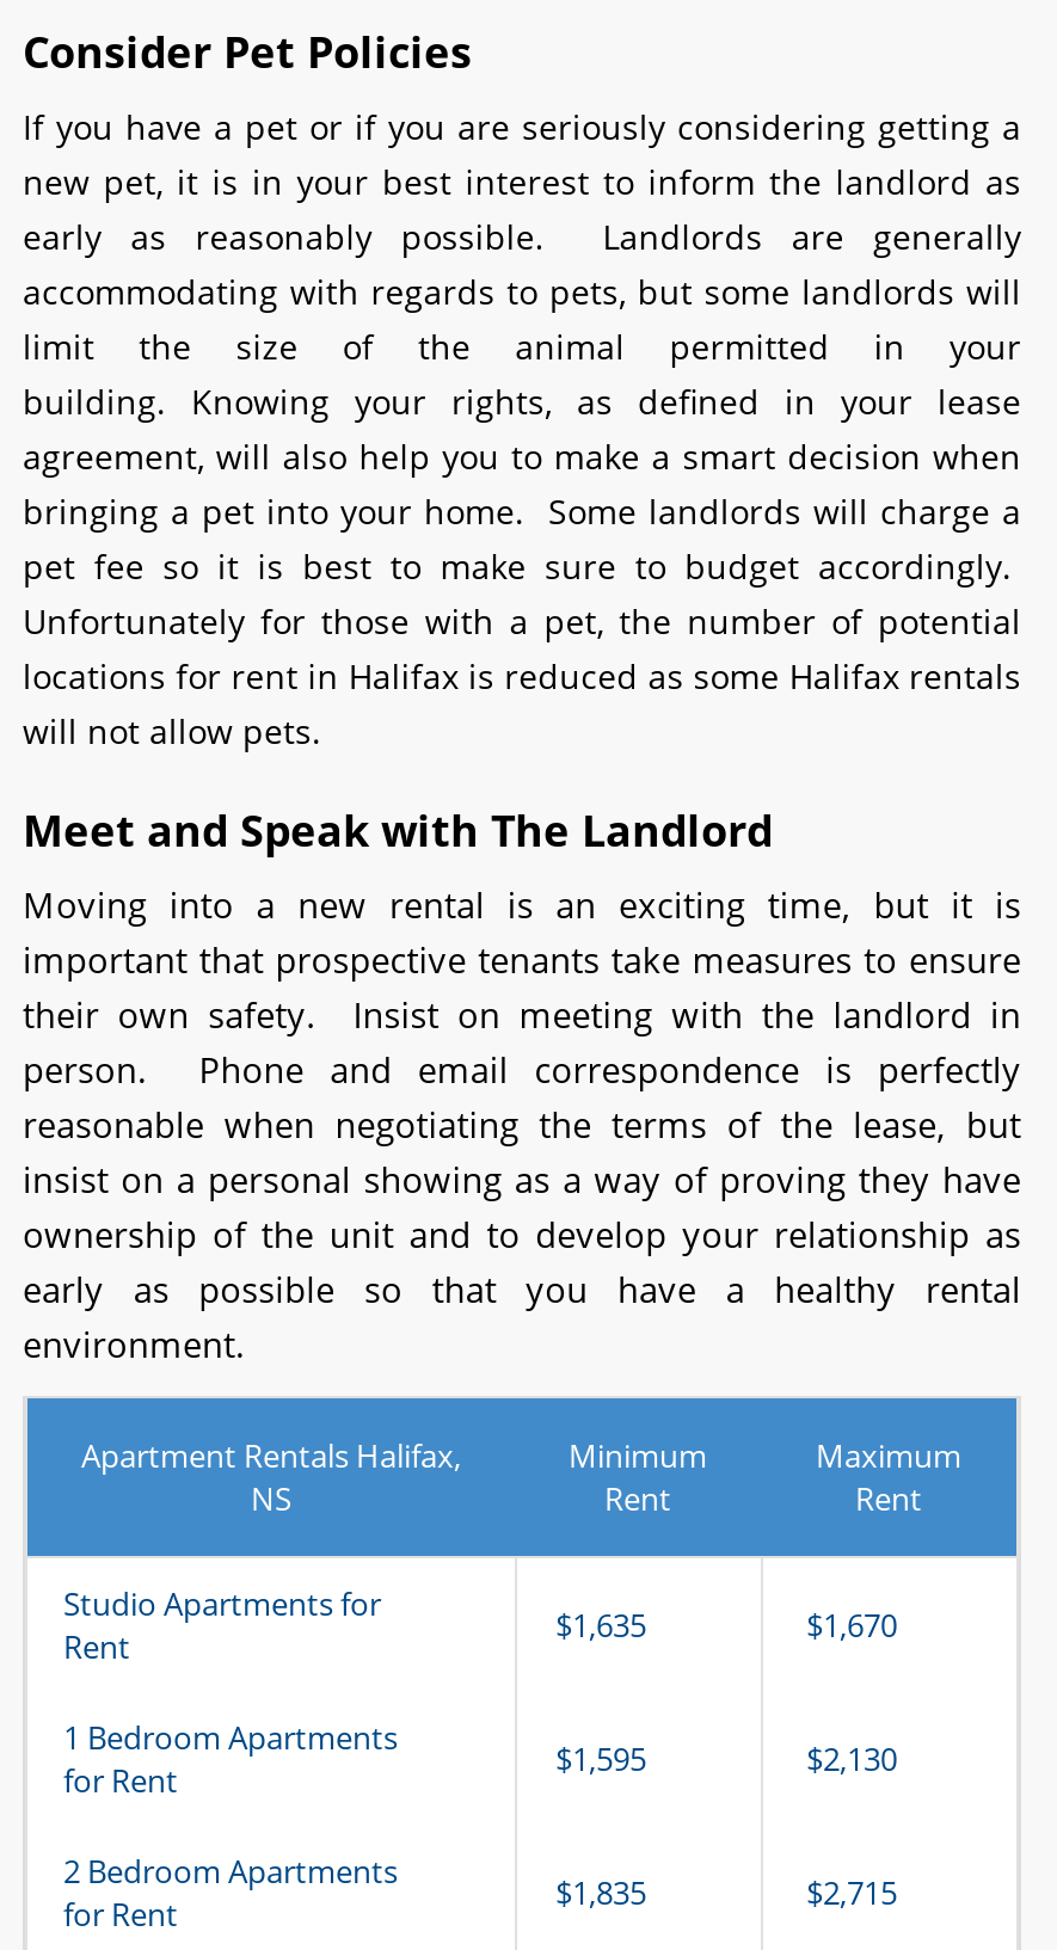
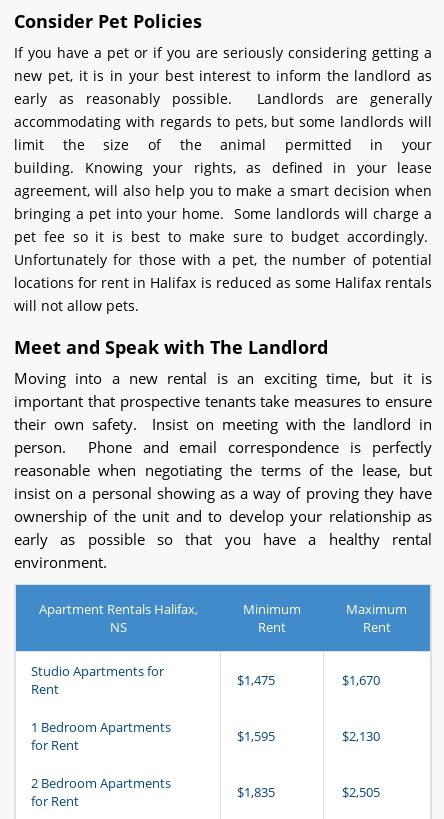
[555,1604,646,1647] $1,635 -> [237,671,275,689] $1,475
[806,1871,897,1914] $2,715 -> [342,783,380,801] $2,505

